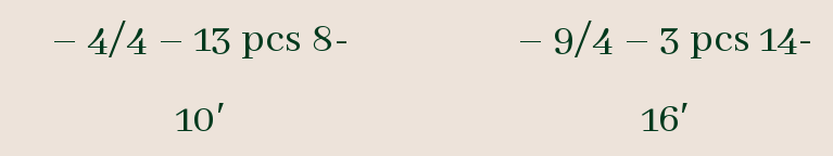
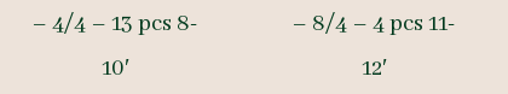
[516,14,813,66] – 9/4 – 3 pcs 14- -> [291,10,456,39] – 8/4 – 4 pcs 11-
[641,94,689,146] 16′ -> [361,54,386,83] 12′

